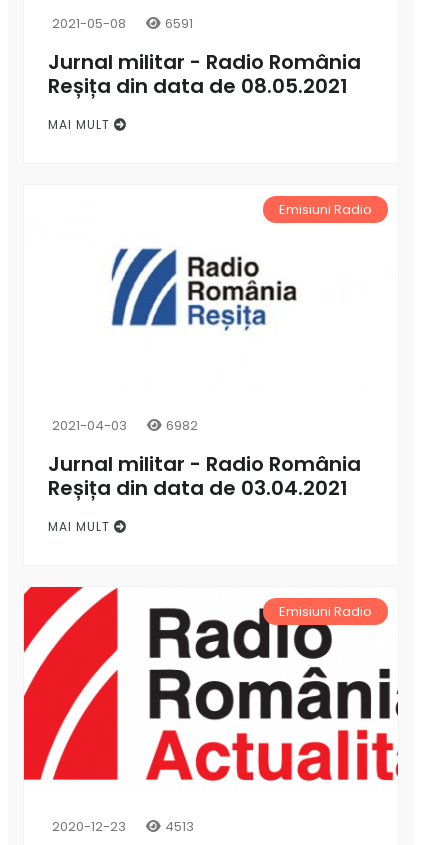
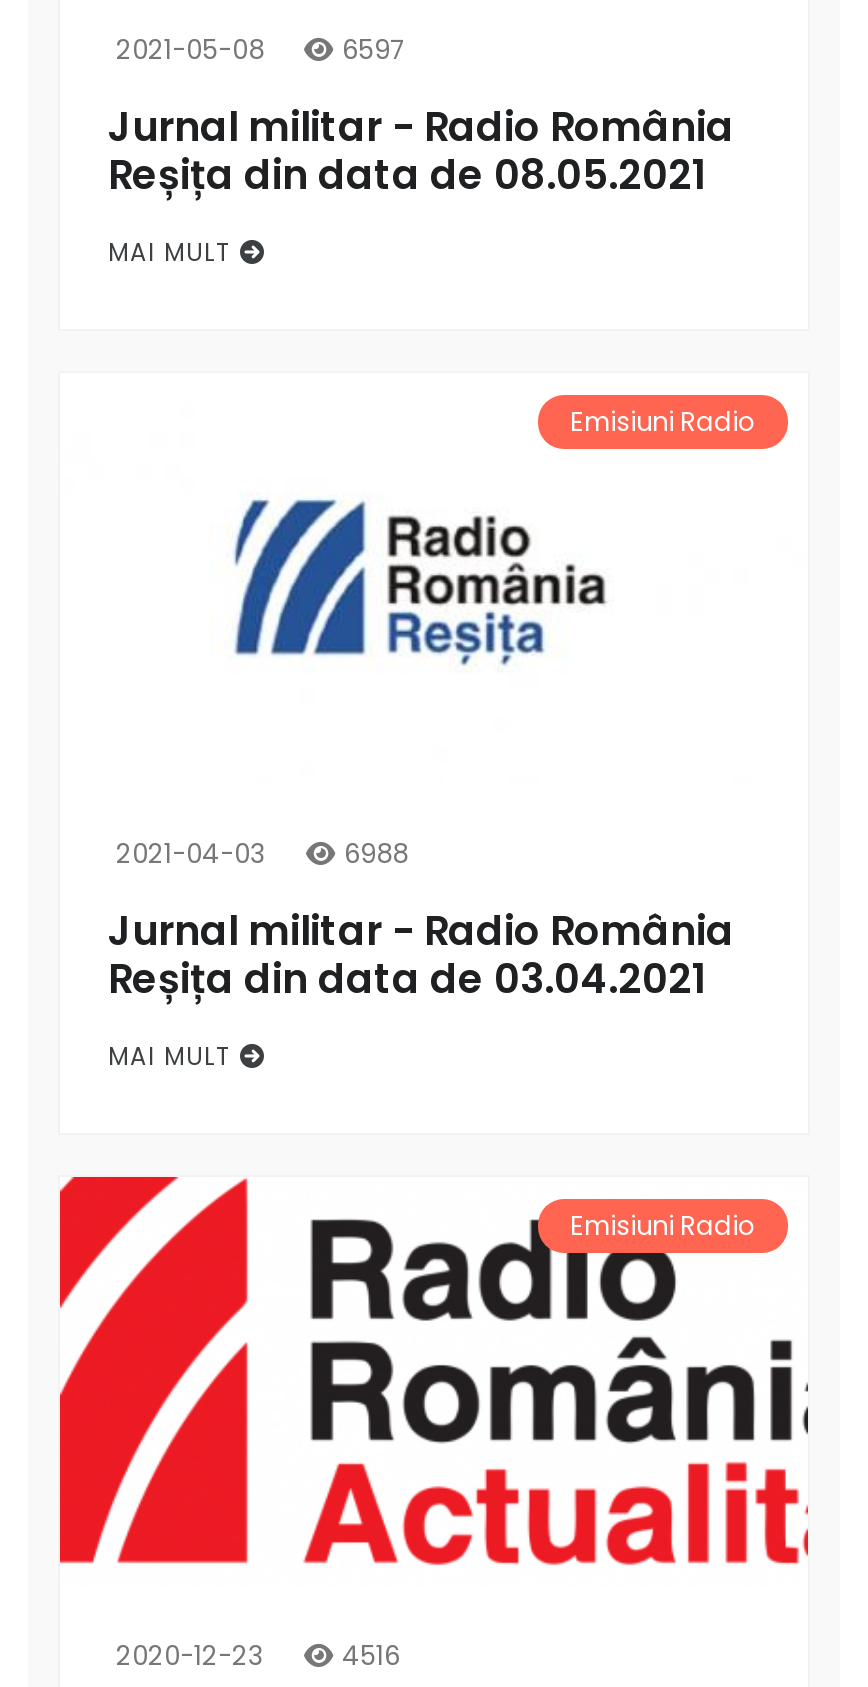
[165,14,193,33] 6591 -> [342,31,404,69] 6597
[166,416,198,435] 6982 -> [344,834,408,872] 6988
[165,817,194,836] 4513 -> [342,1638,400,1676] 4516

